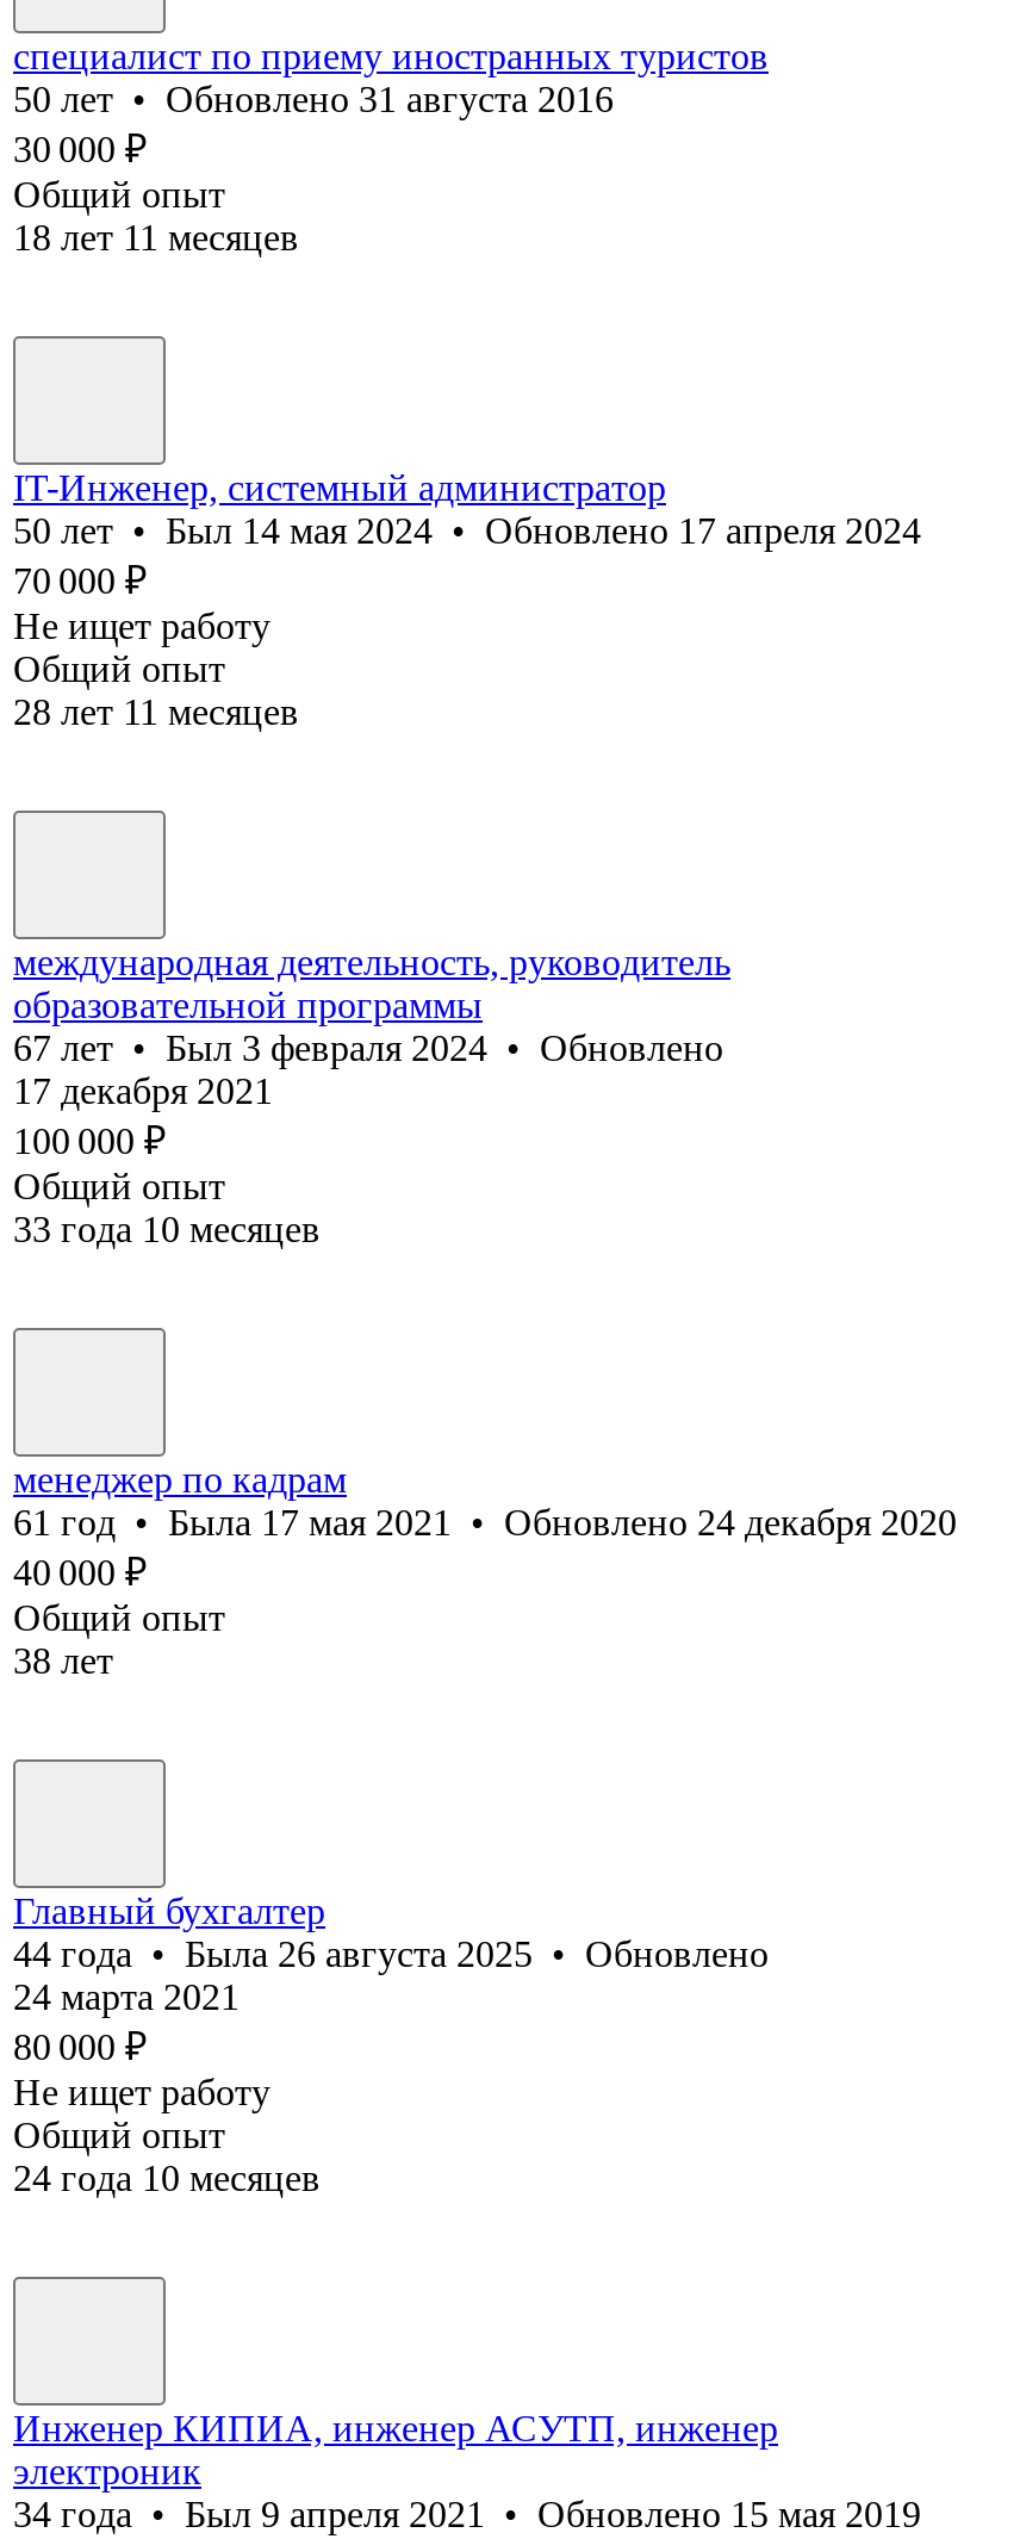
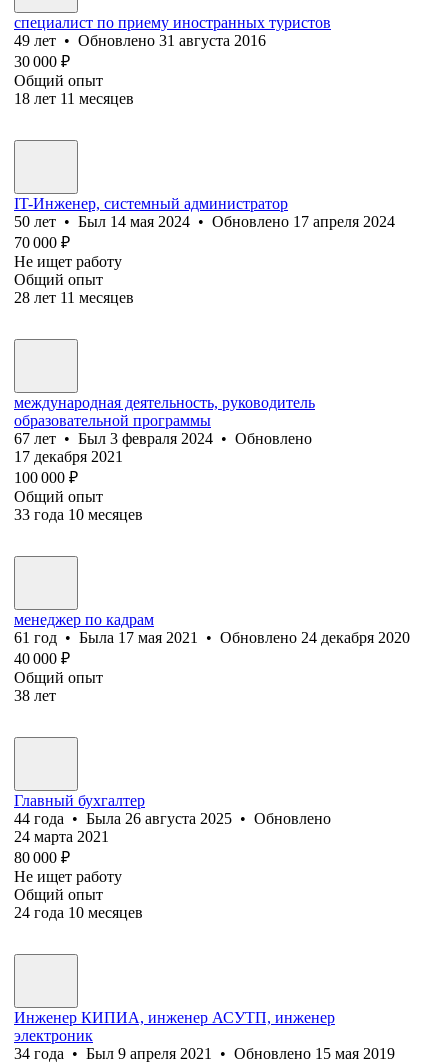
[13,78,614,119] 50 лет • Обновлено 31 августа 2016 -> [14,32,266,49] 49 лет • Обновлено 31 августа 2016

